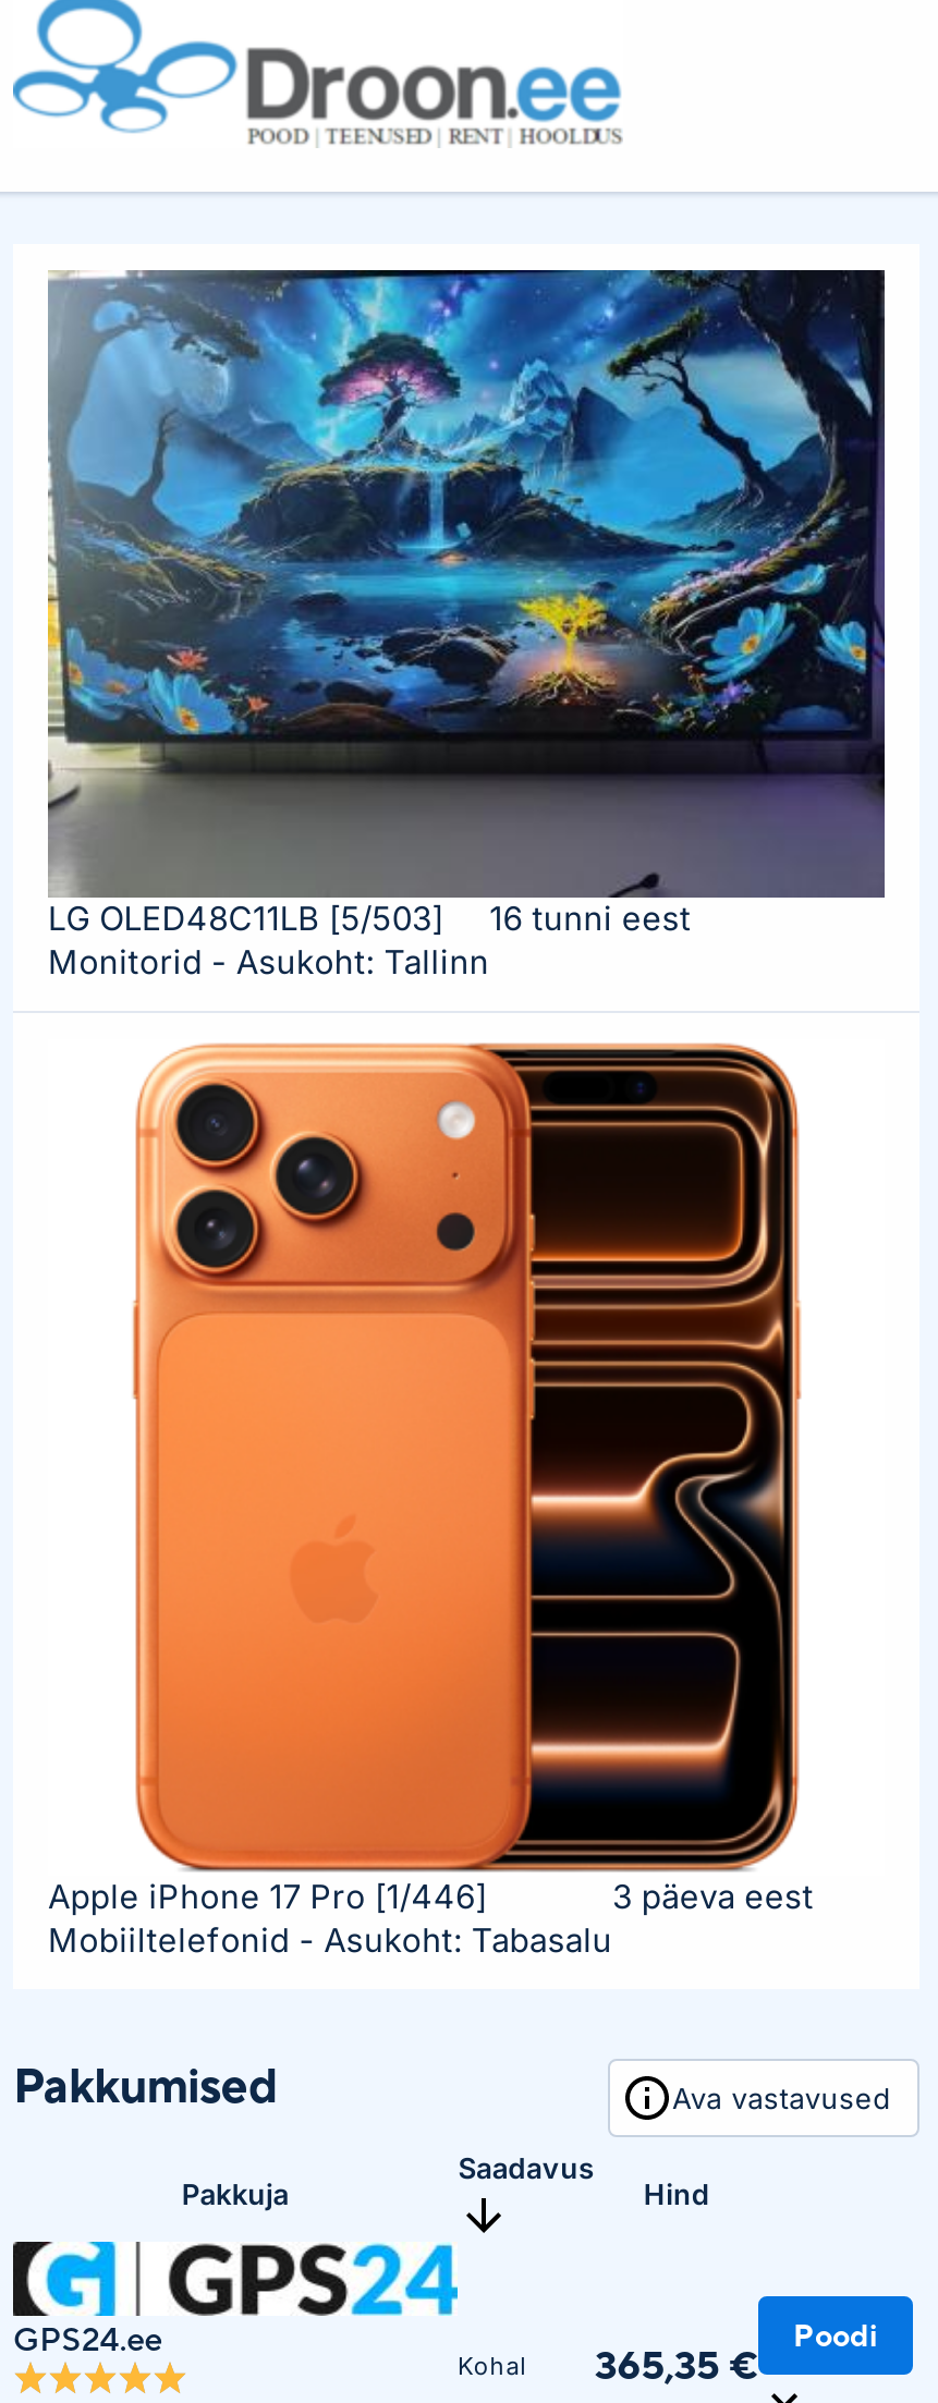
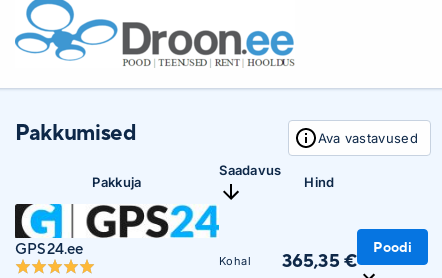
[46,268,887,983] [image] | LG OLED48C11LB [5/503] | Monitorid - Asukoht: Tallinn -> none
[489,898,691,939] 16 tunni eest -> none
[48,1041,802,1961] [image] | Apple iPhone 17 Pro [1/446] | Mobiiltelefonid - Asukoht: Tabasalu -> none
[612,1876,814,1917] 3 päeva eest -> none

